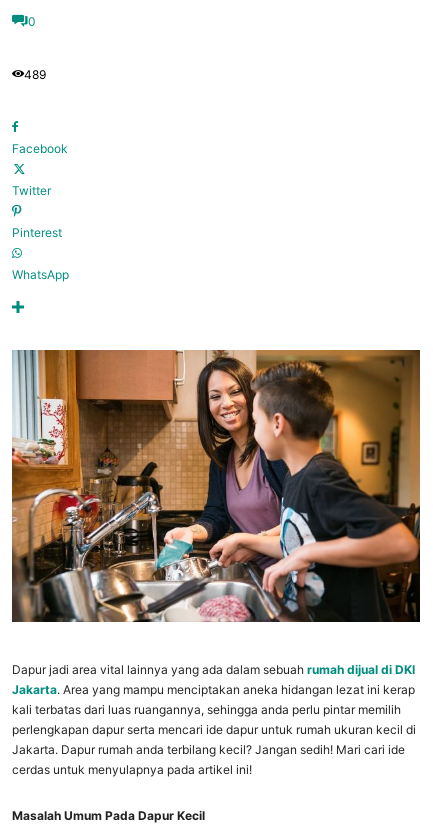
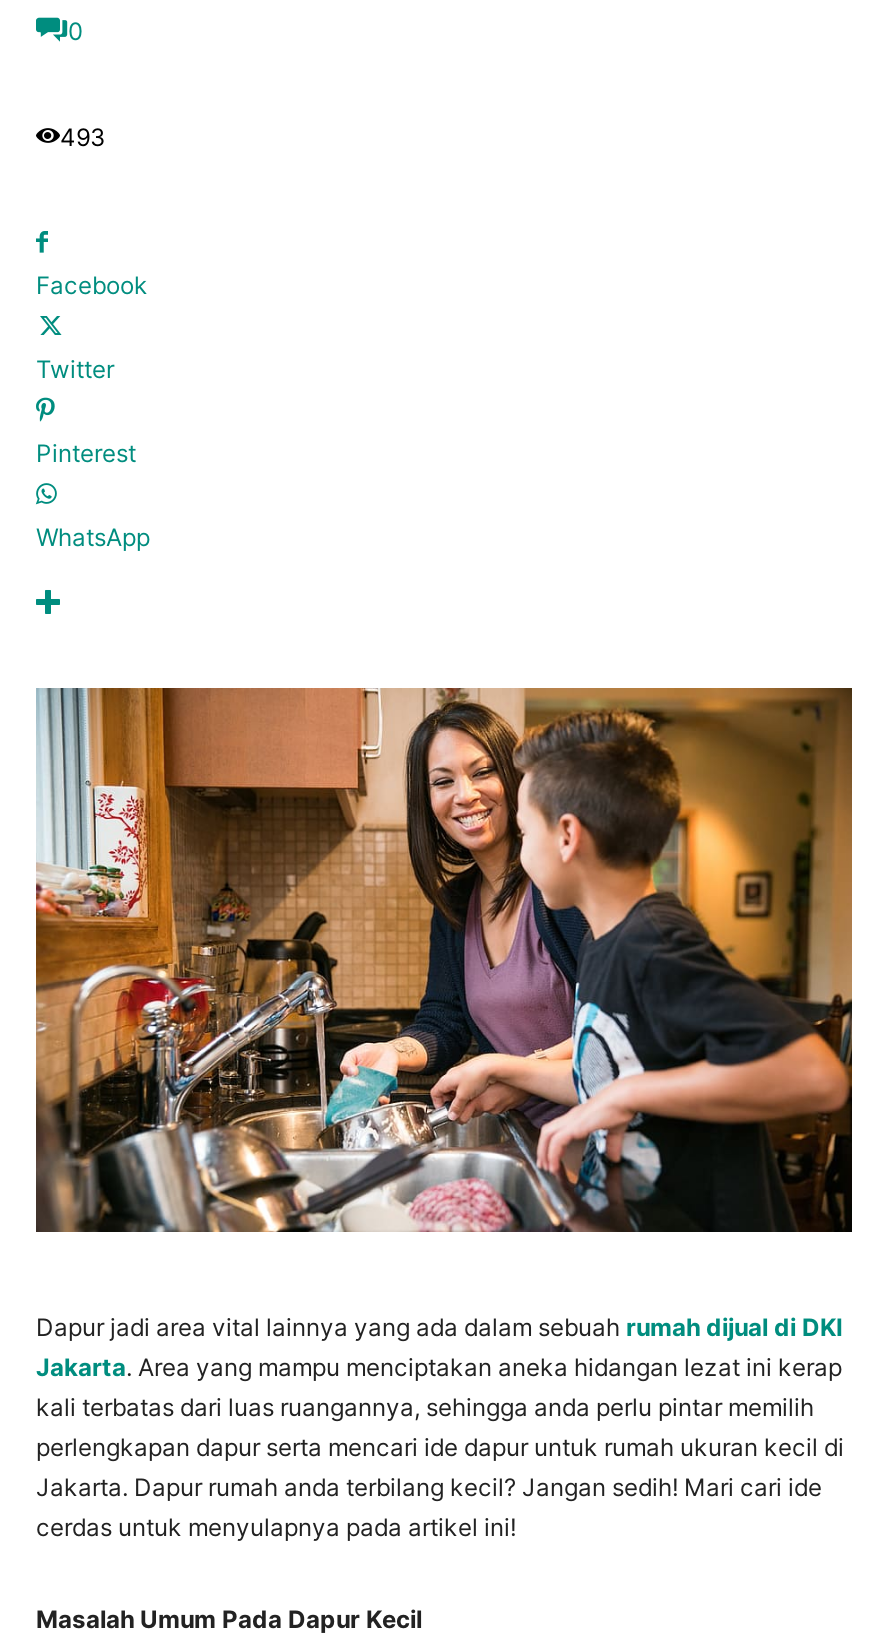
[24,67,46,82] 489 -> [60,121,106,151] 493

